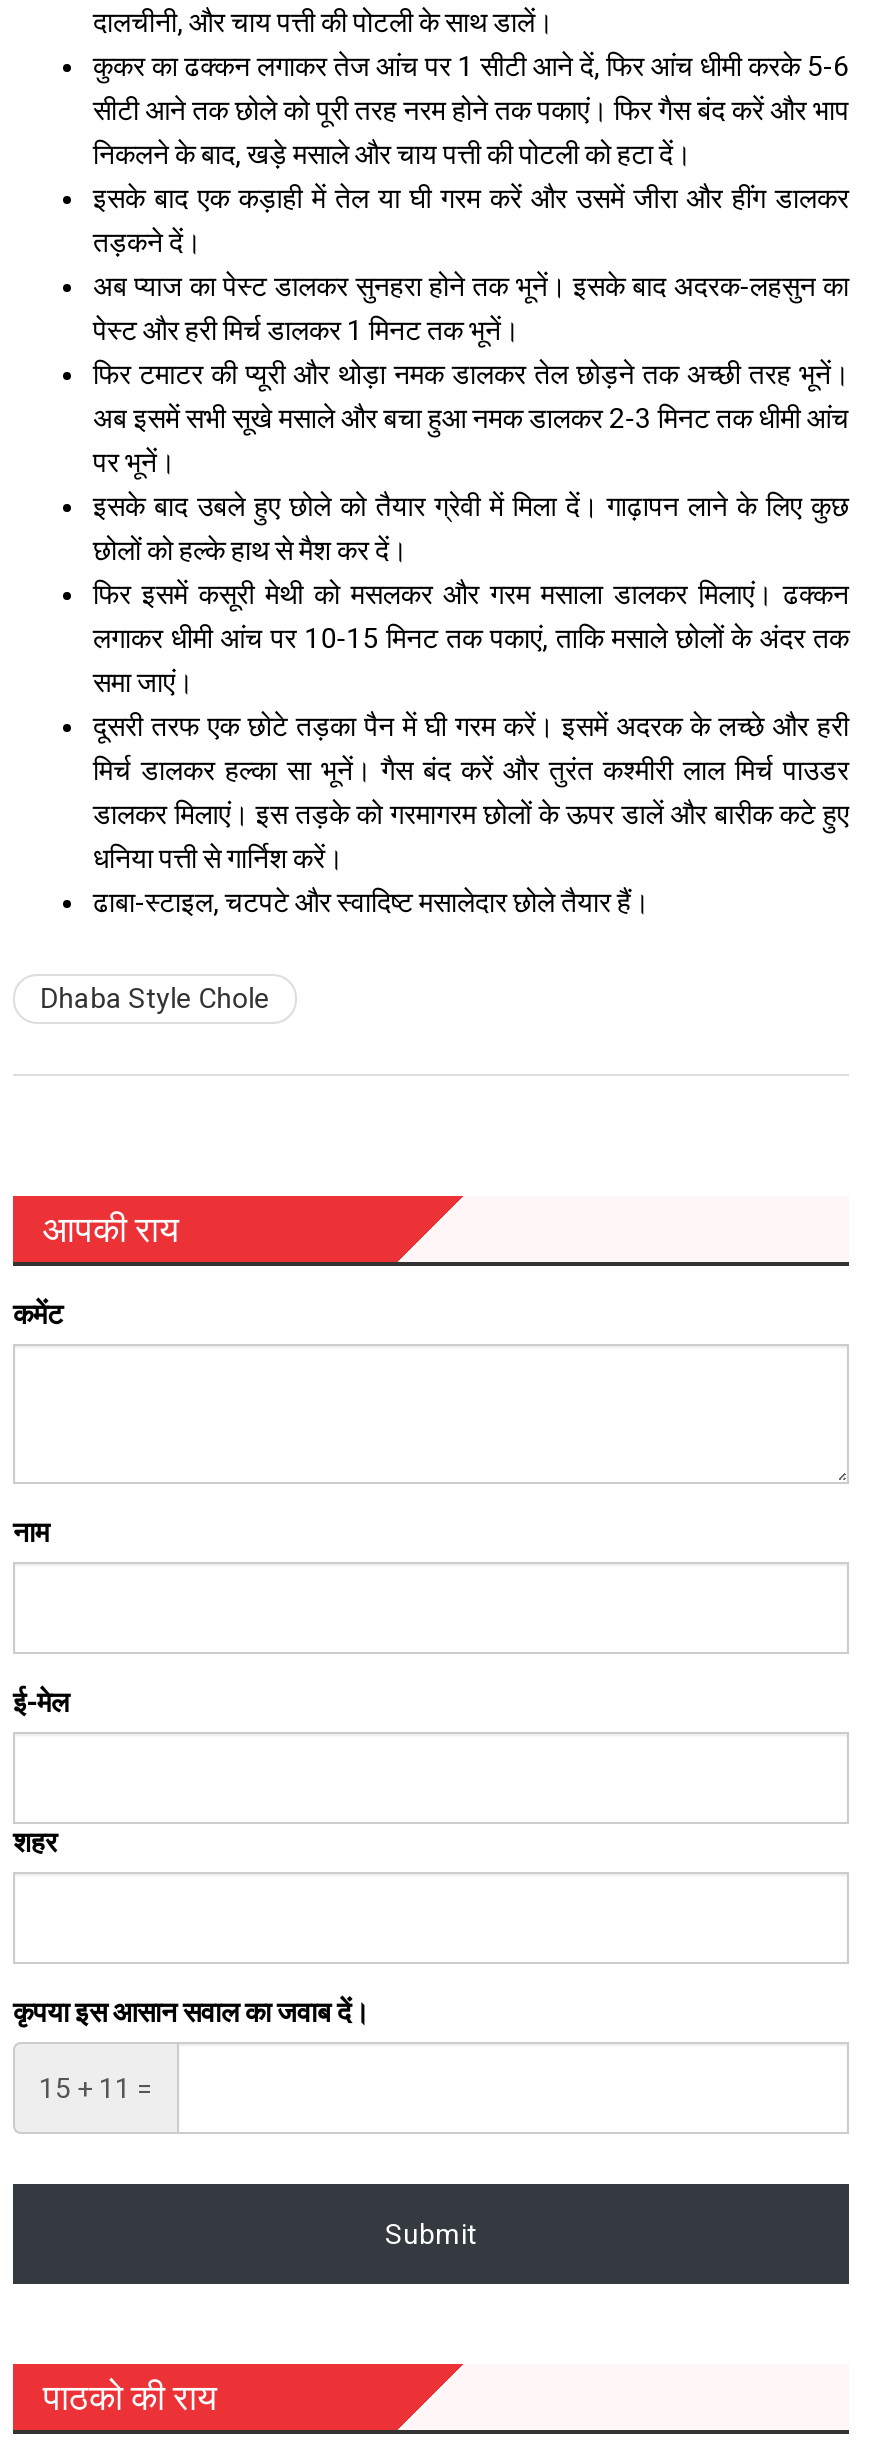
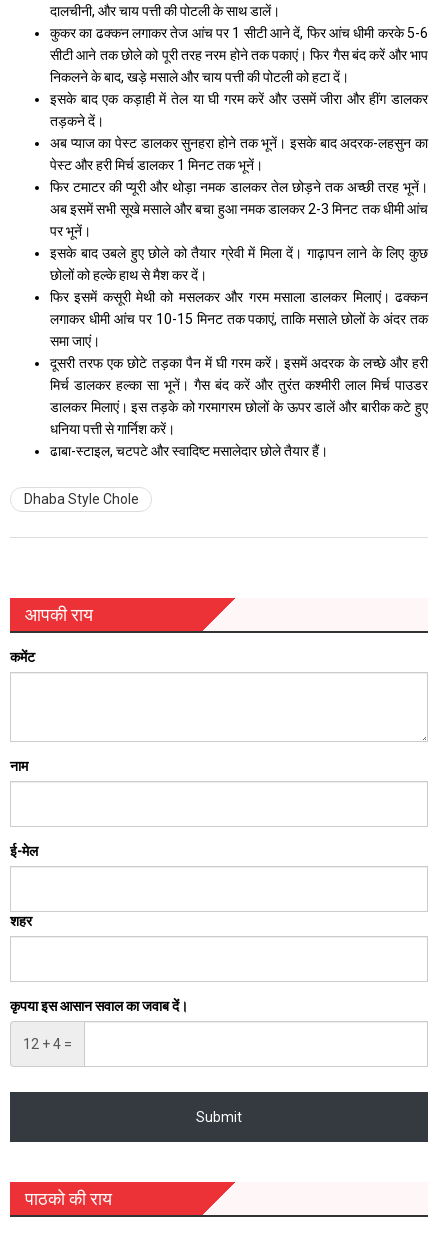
[39,2073,153,2105] 15 + 11 = -> [23,1036,72,1052] 12 + 4 =

